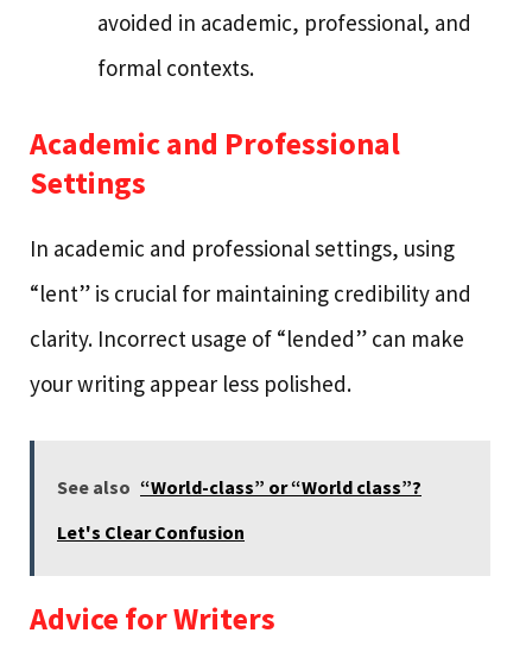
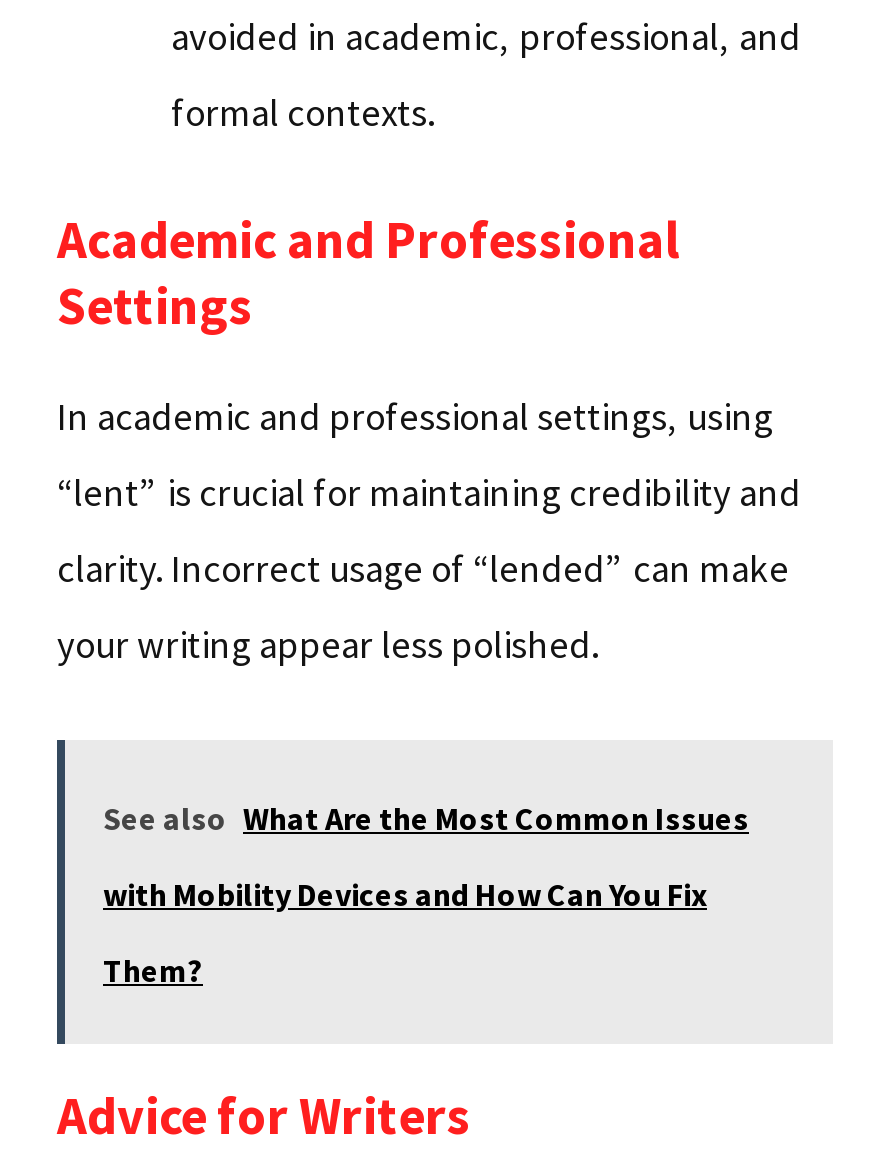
[57,475,422,544] See also “World-class” or “World class”? | Let's Clear Confusion -> [103,797,749,989] See also What Are the Most Common Issues | with Mobility Devices and How Can You Fix | Them?

